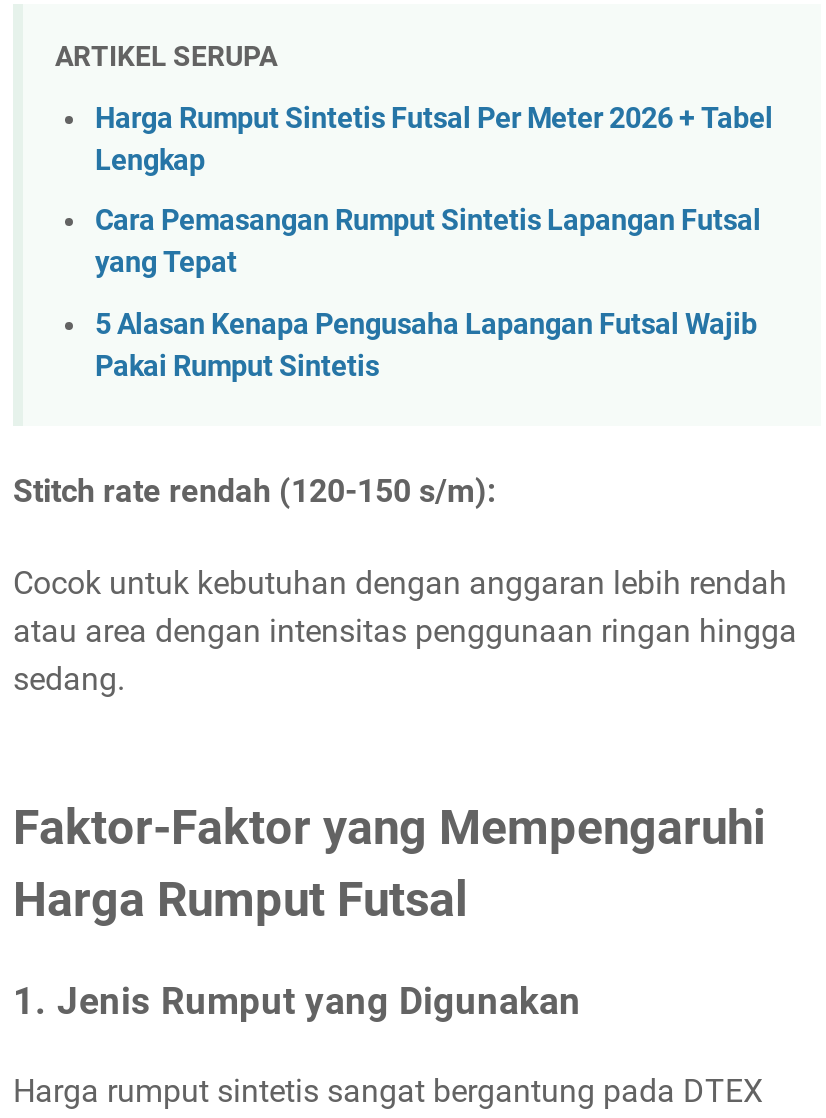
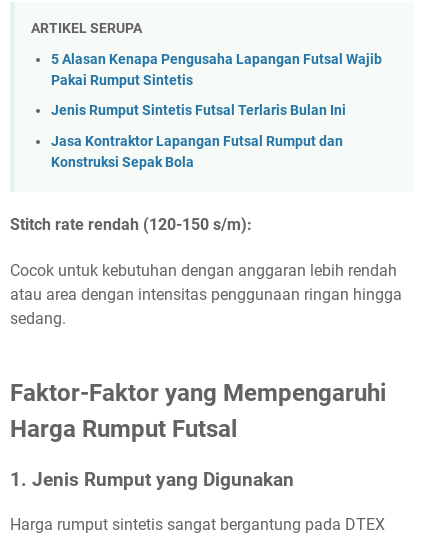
[95,101,773,281] Harga Rumput Sintetis Futsal Per Meter 2026 + Tabel | Lengkap | Cara Pemasangan Rumput Sintetis Lapangan Futsal | yang Tepat -> none
moved [95,308,757,384] -> [51,51,382,89]: 5 Alasan Kenapa Pengusaha Lapangan Futsal Wajib | Pakai Rumput Sintetis
none -> [51,102,346,171] Jenis Rumput Sintetis Futsal Terlaris Bulan Ini | Jasa Kontraktor Lapangan Futsal Rumput dan | Konstruksi Sepak Bola

